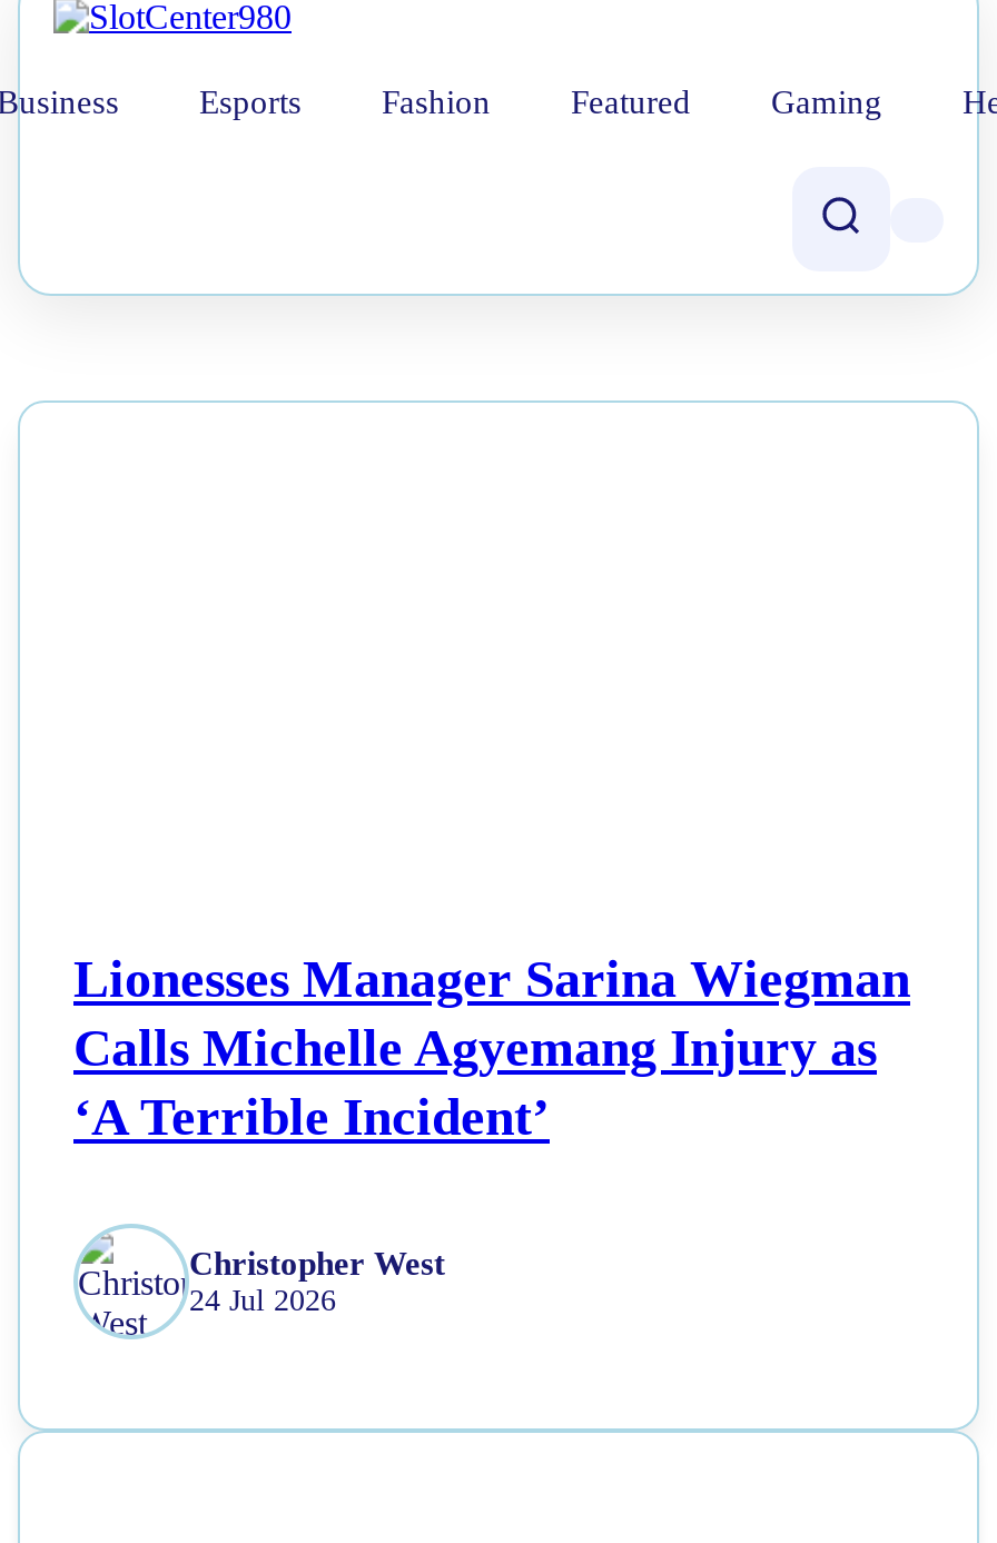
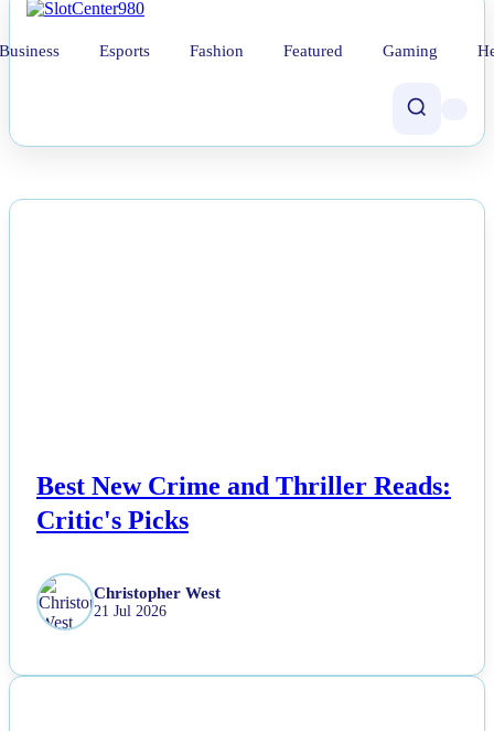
[73,950,910,1146] Lionesses Manager Sarina Wiegman | Calls Michelle Agyemang Injury as | ‘A Terrible Incident’ -> [36,471,451,534] Best New Crime and Thriller Reads: | Critic's Picks
[189,1284,336,1317] 24 Jul 2026 -> [94,603,167,619] 21 Jul 2026

